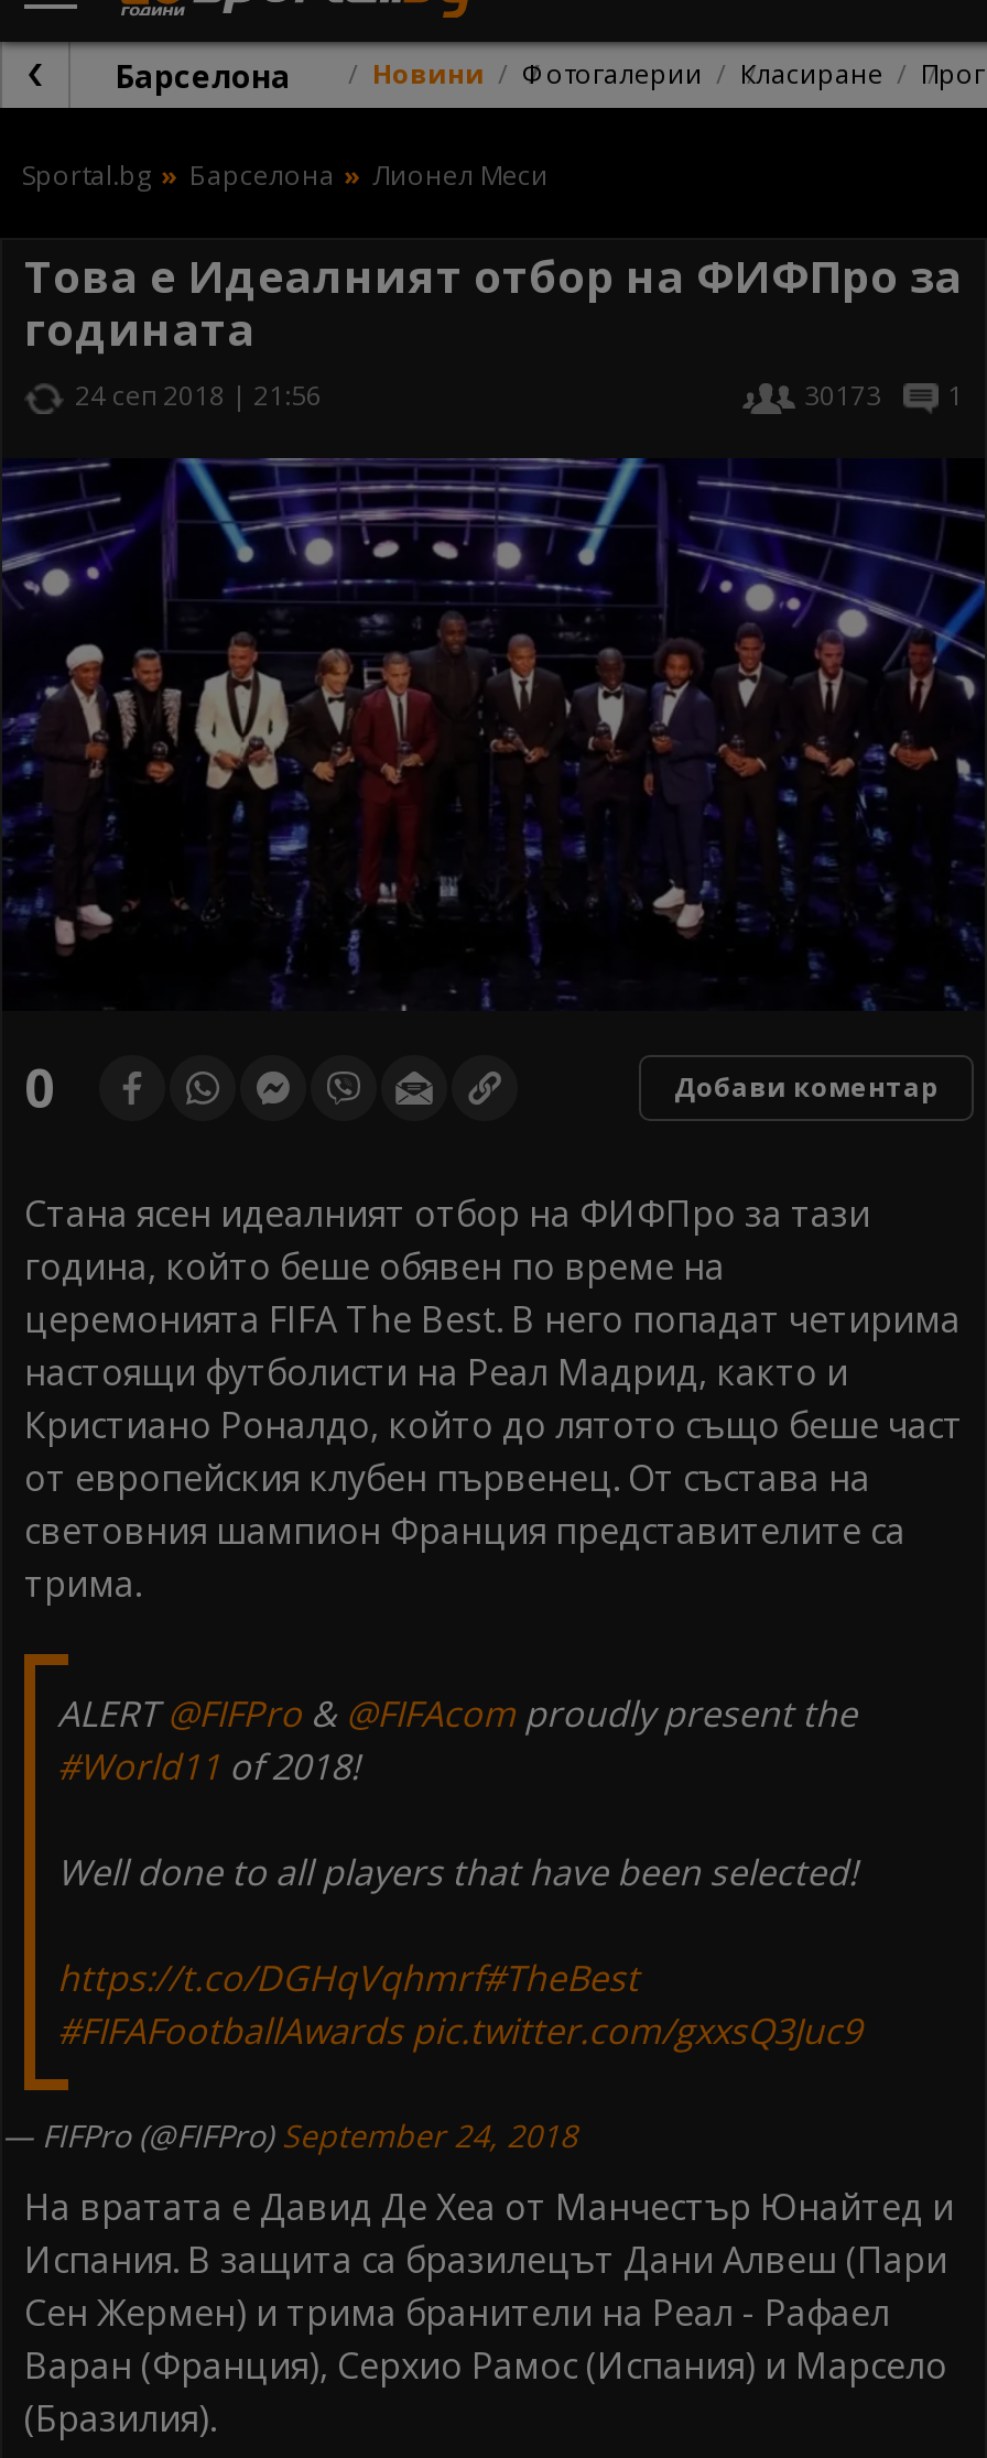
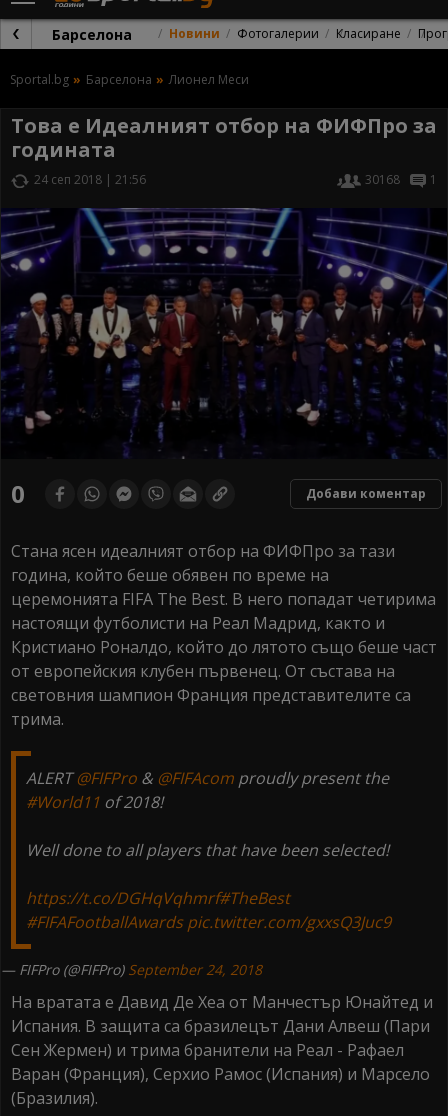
[804,377,963,414] 30173 1 -> [365,171,437,188] 30168 1

